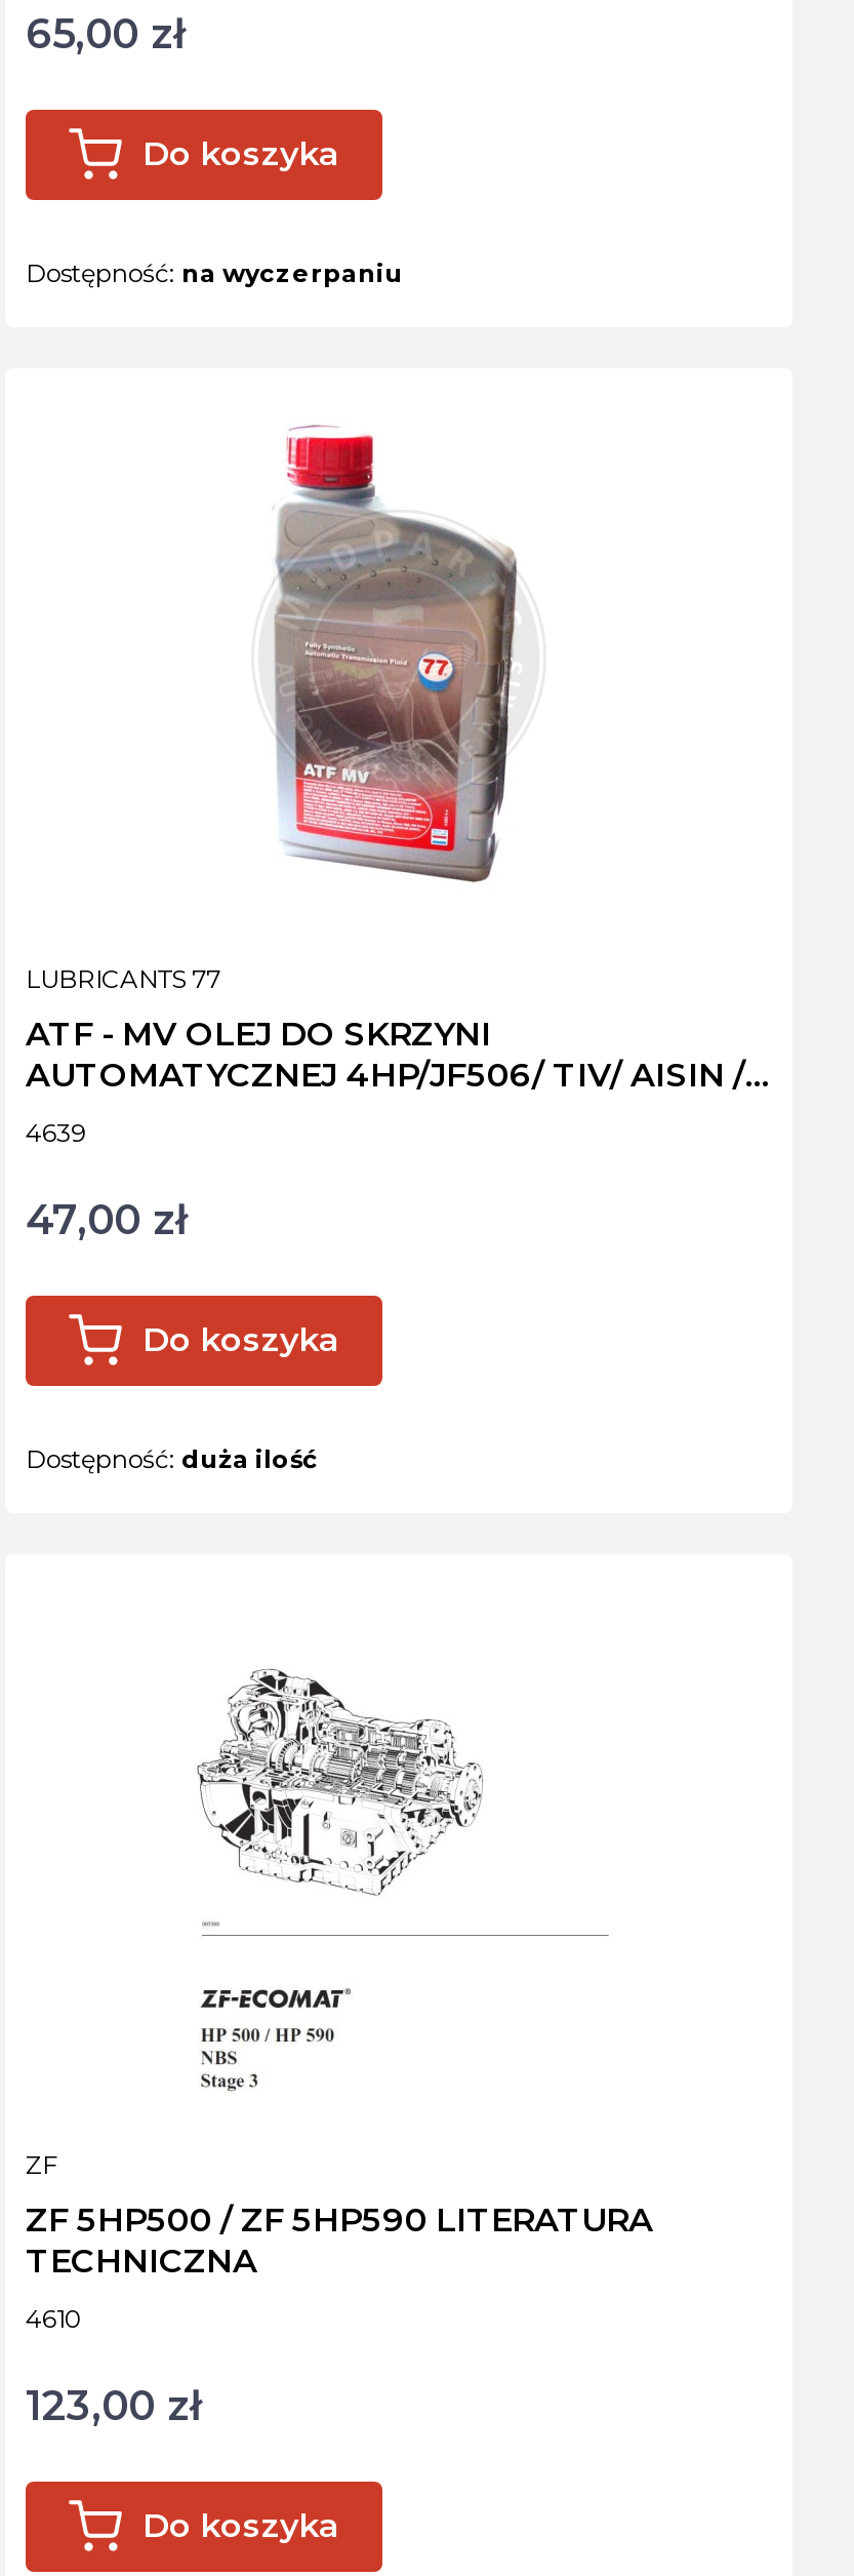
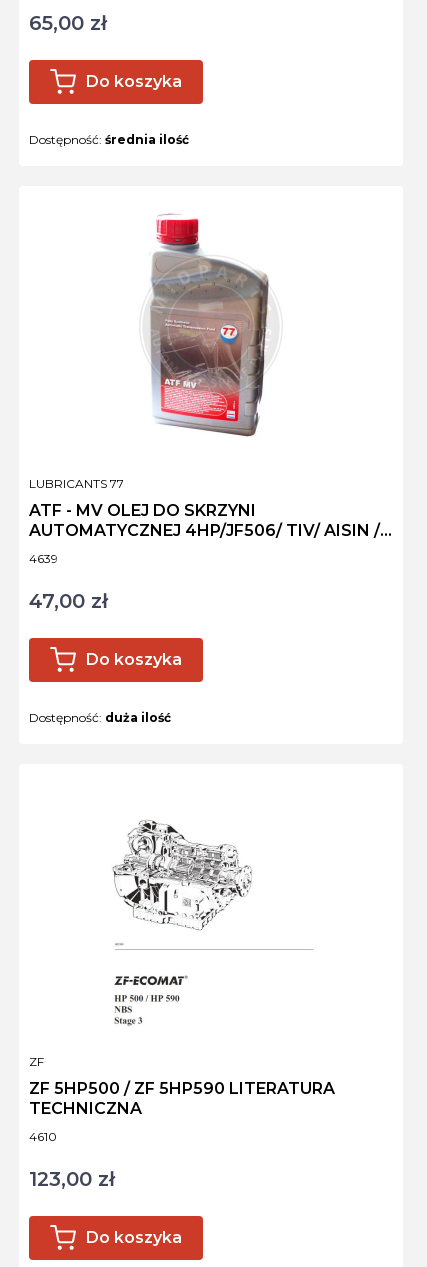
[26,257,403,288] Dostępność: na wyczerpaniu -> [29,132,189,147] Dostępność: średnia ilość

